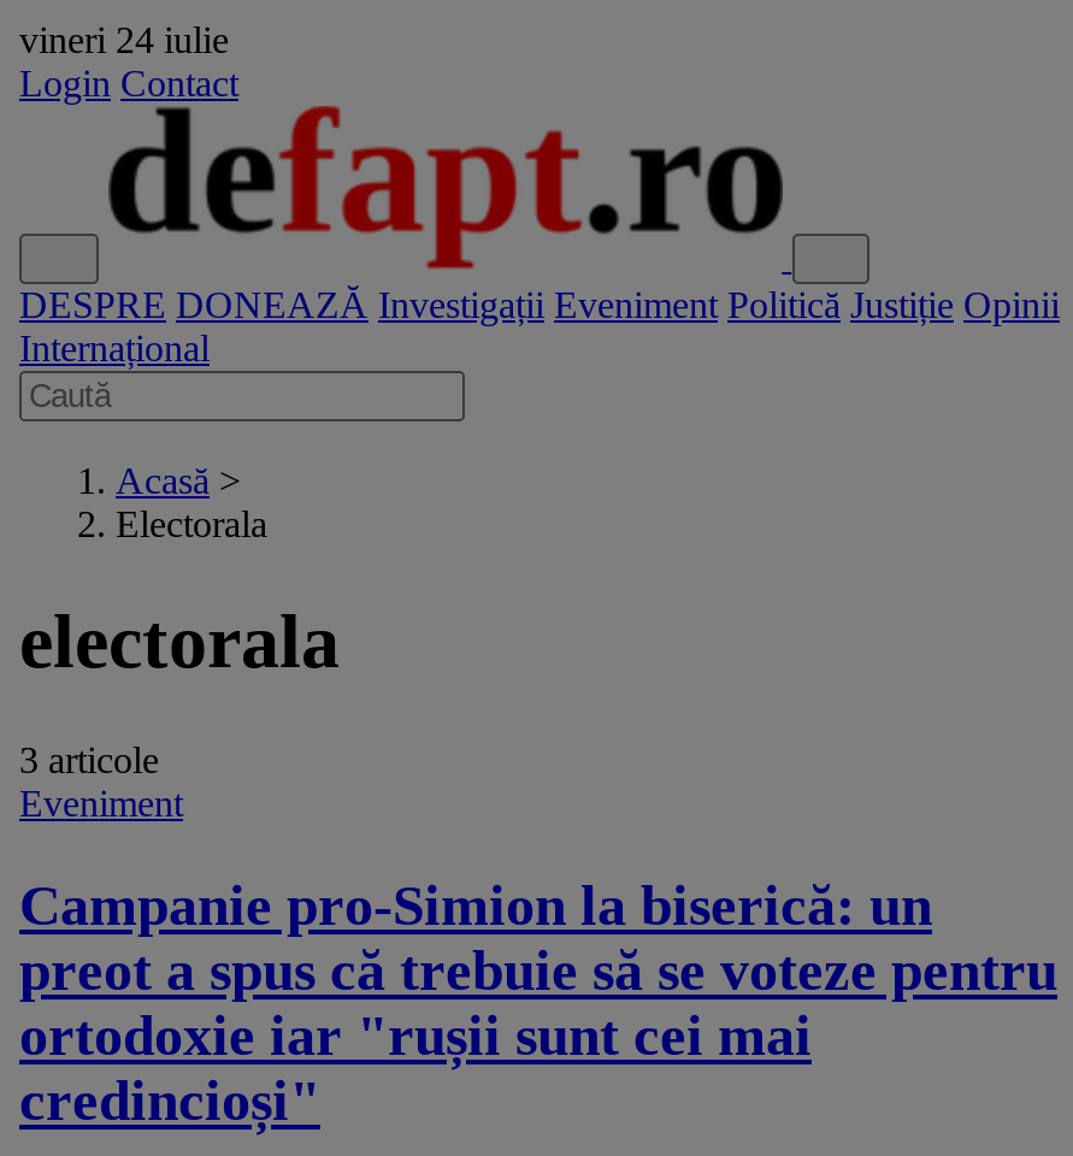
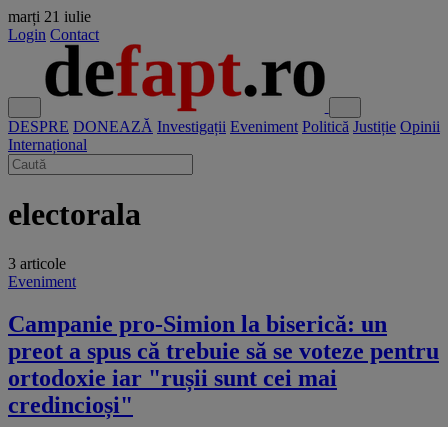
[19,19,229,60] vineri 24 iulie -> [8,8,91,25] marți 21 iulie
[116,460,267,544] Acasă > | Electorala -> none

